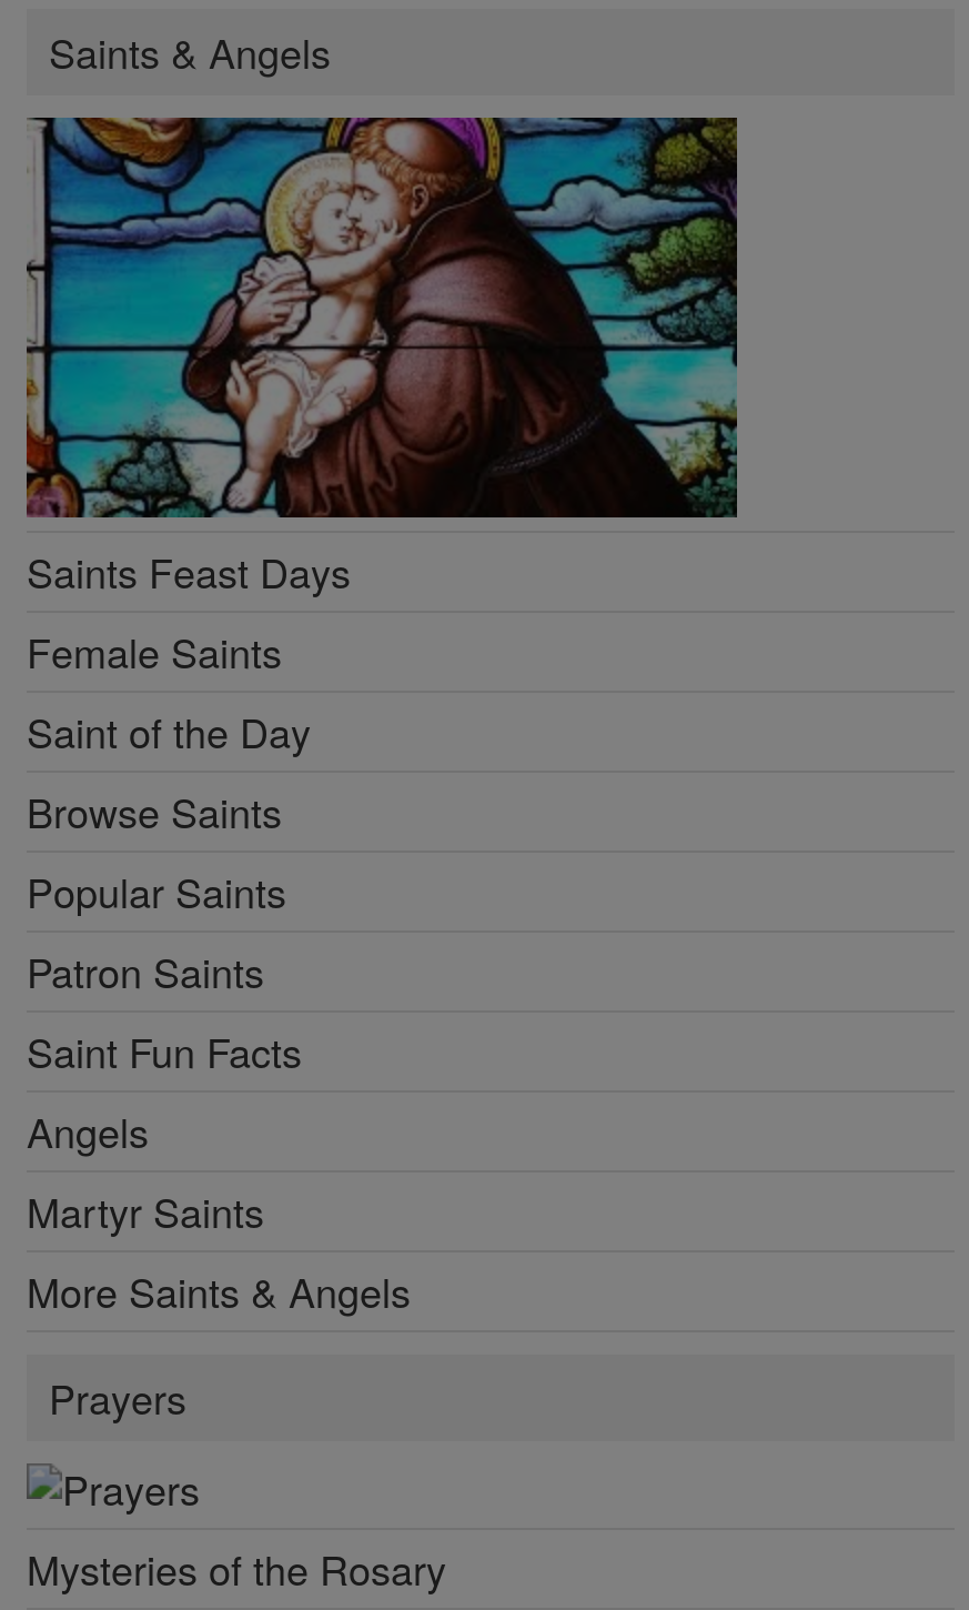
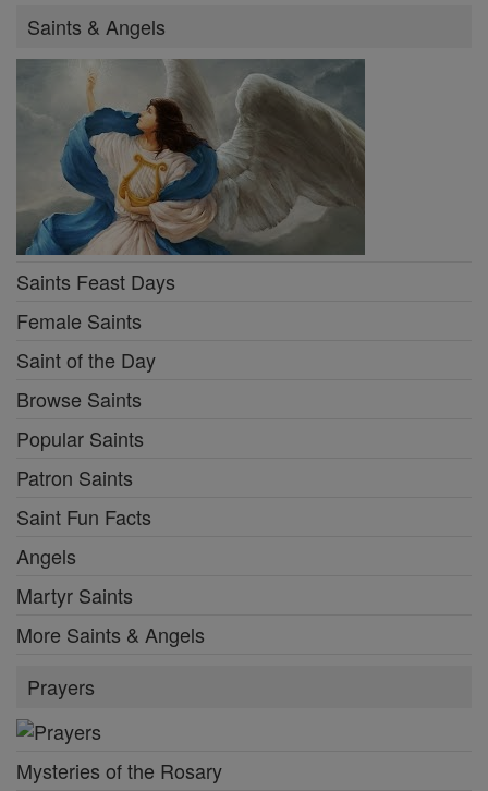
[24,115,739,520] [image] -> [15,58,366,256] [image]

